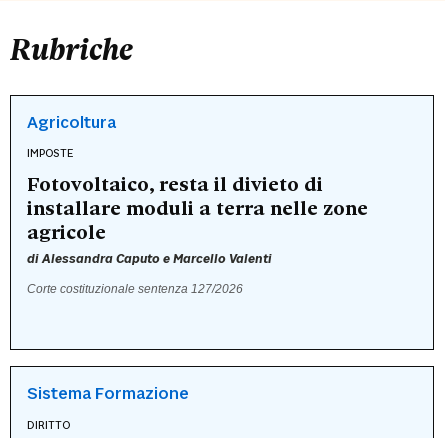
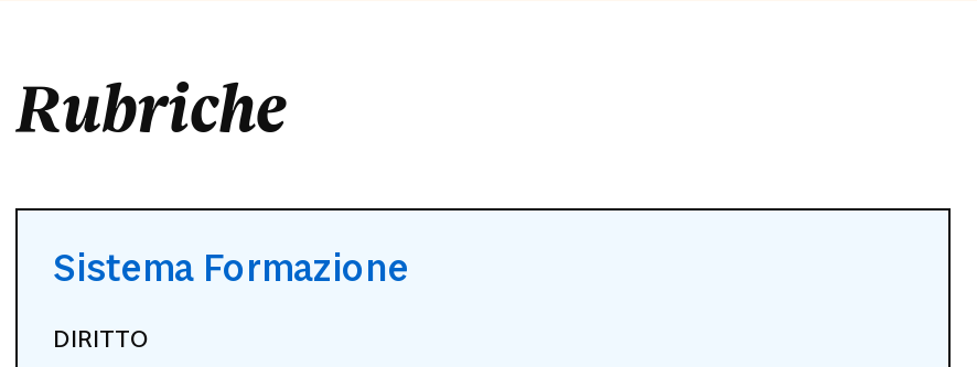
[27,112,368,296] Agricoltura | IMPOSTE | Fotovoltaico, resta il divieto di | installare moduli a terra nelle zone | agricole | di Alessandra Caputo e Marcello Valenti | Corte costituzionale sentenza 127/2026 -> none

